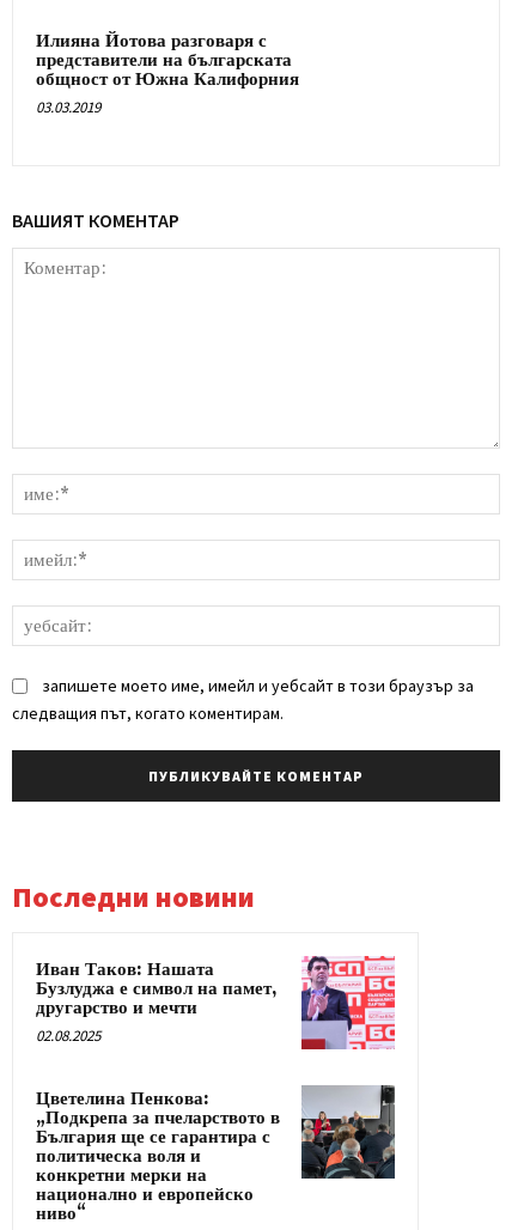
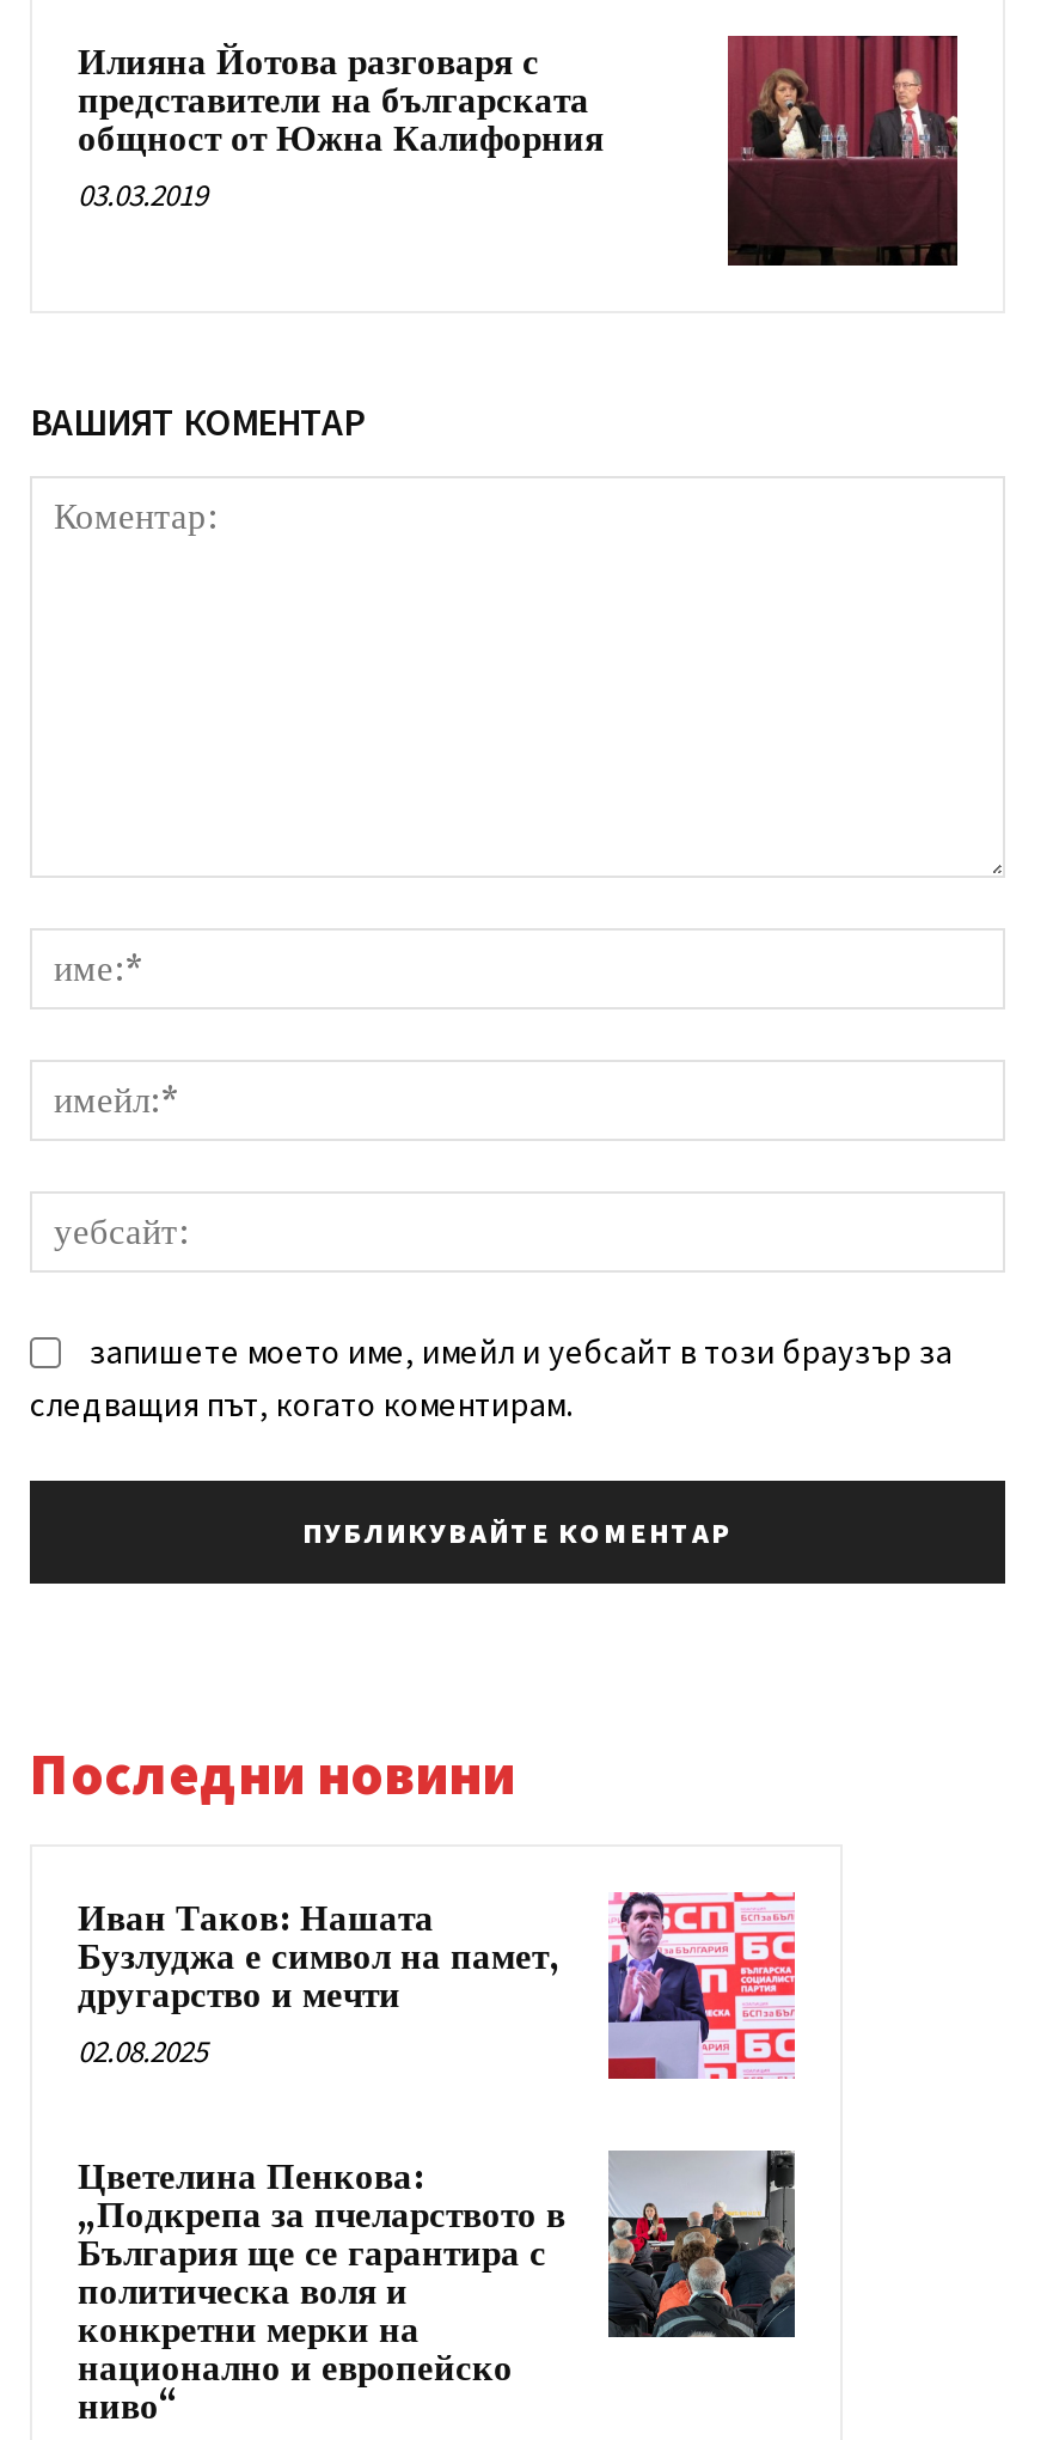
none -> [726,33,960,268] [image]

